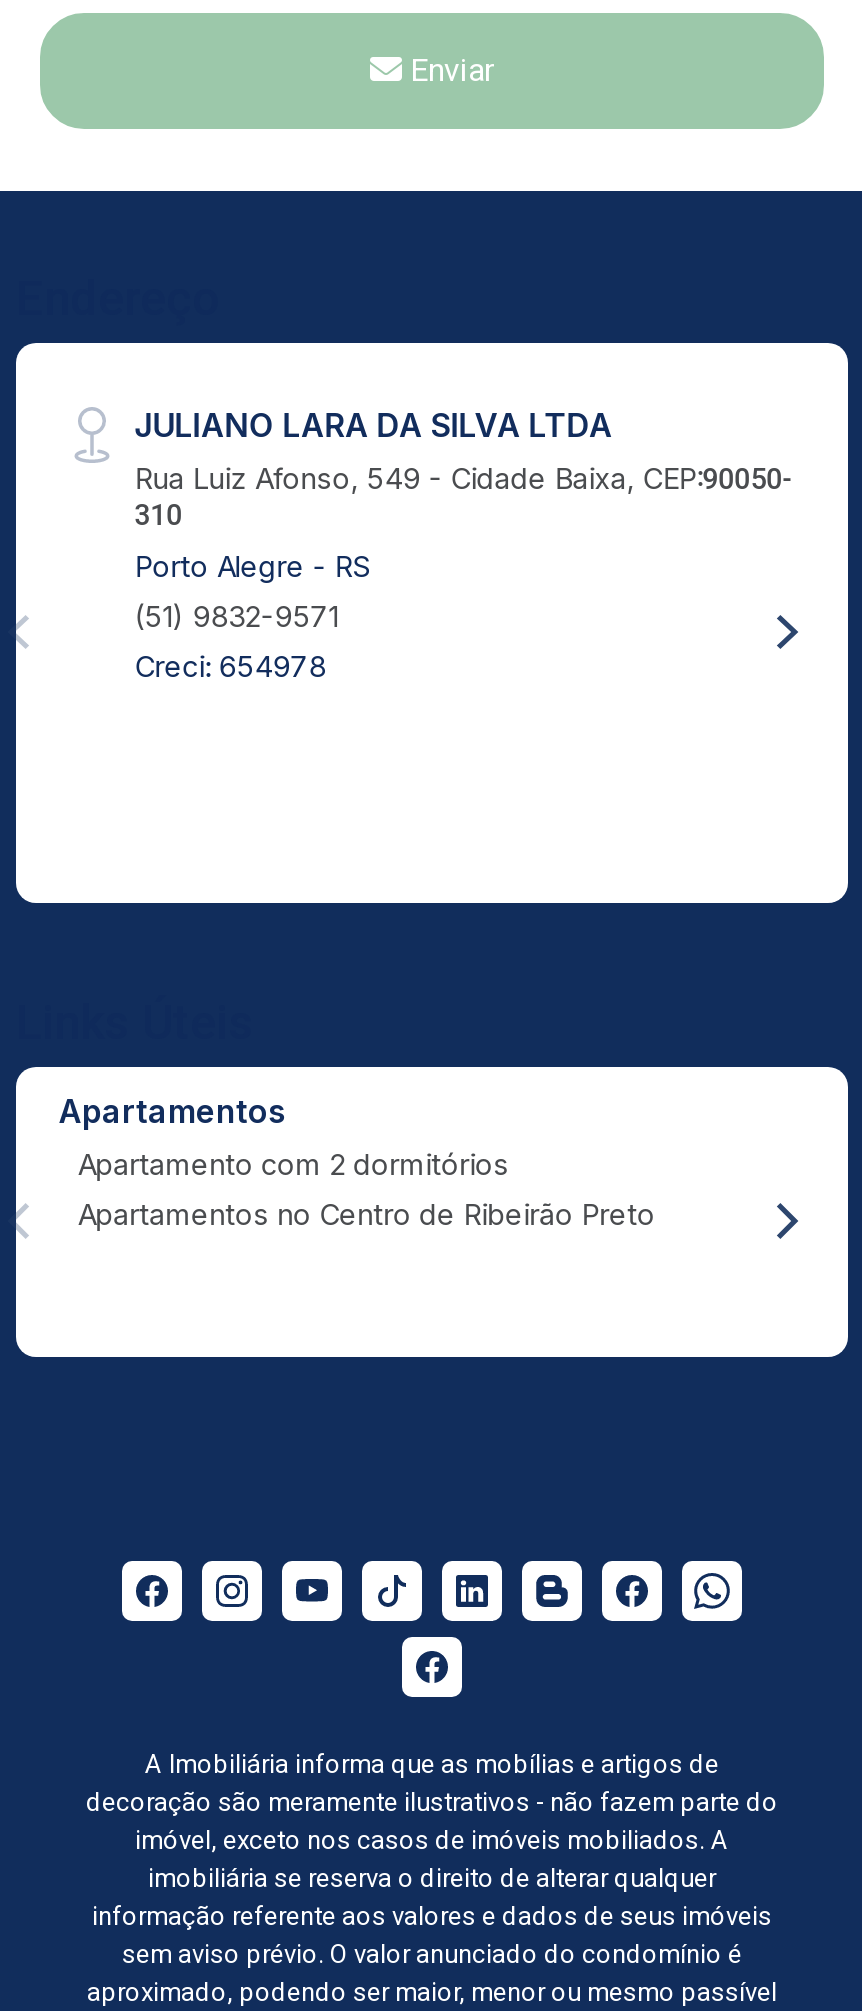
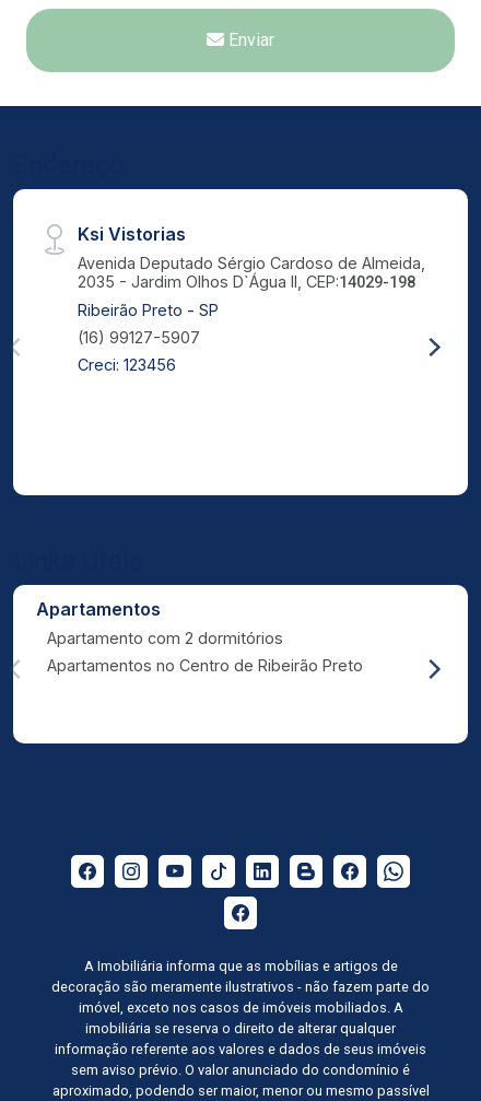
[134,404,794,682] JULIANO LARA DA SILVA LTDA | Rua Luiz Afonso, 549 - Cidade Baixa, CEP:90050- | 310 | Porto Alegre - RS | (51) 9832-9571 | Creci: 654978 -> [78,223,425,373] Ksi Vistorias | Avenida Deputado Sérgio Cardoso de Almeida, | 2035 - Jardim Olhos D`Água II, CEP:14029-198 | Ribeirão Preto - SP | (16) 99127-5907 | Creci: 123456

